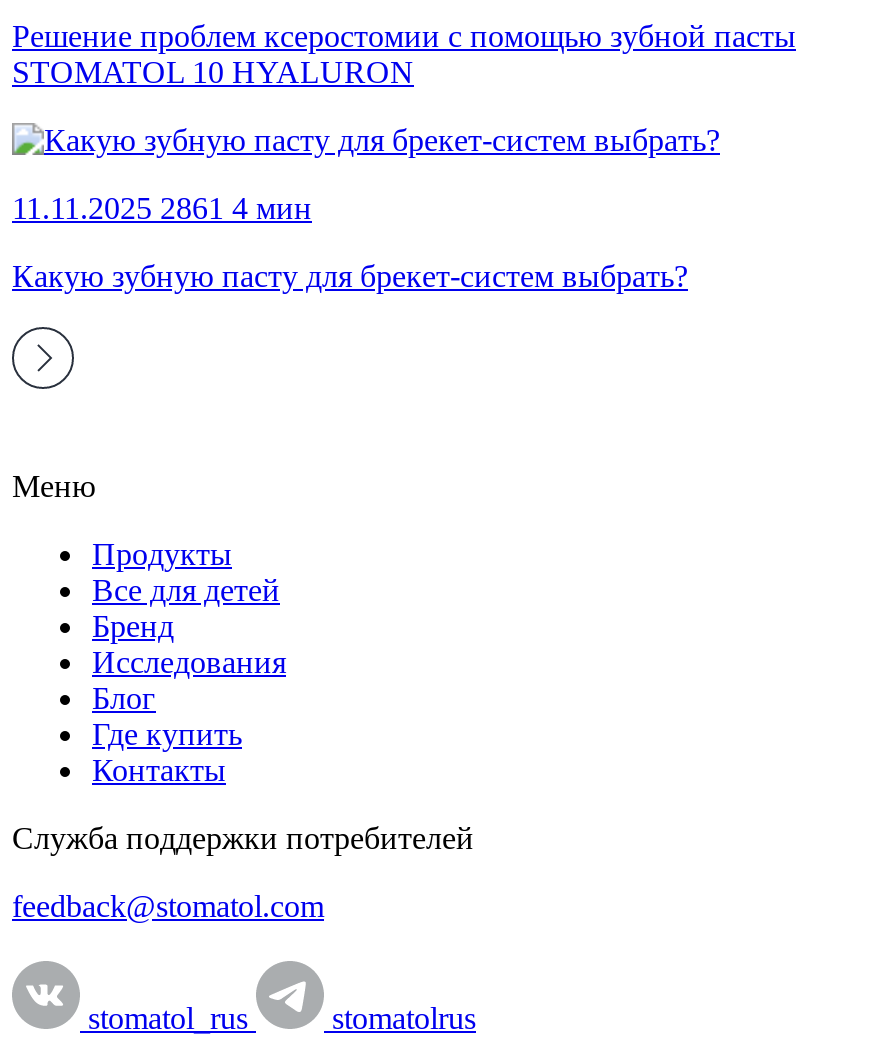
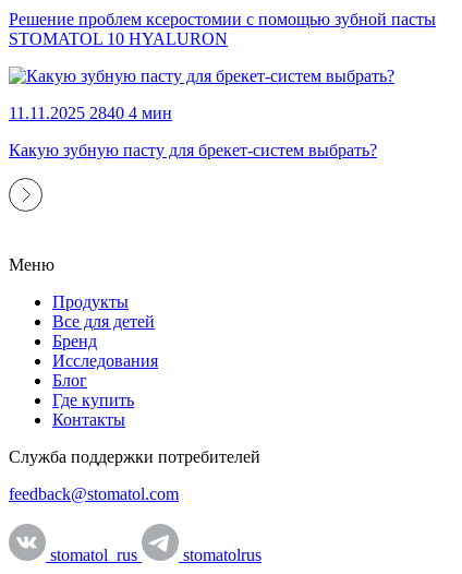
[12,192,312,226] 11.11.2025 2861 4 мин -> [9,104,172,123] 11.11.2025 2840 4 мин

